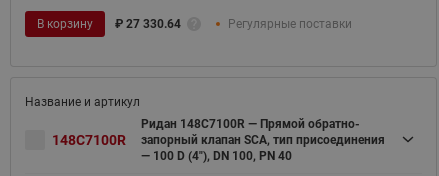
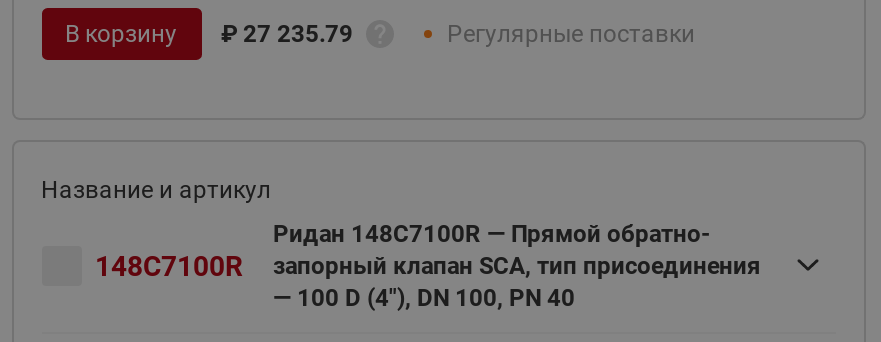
[36,16,180,30] В корзину ₽ 27 330.64 -> [65,19,353,47] В корзину ₽ 27 235.79

